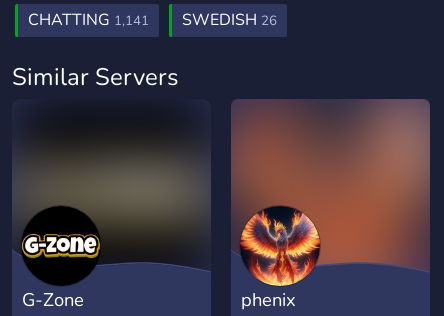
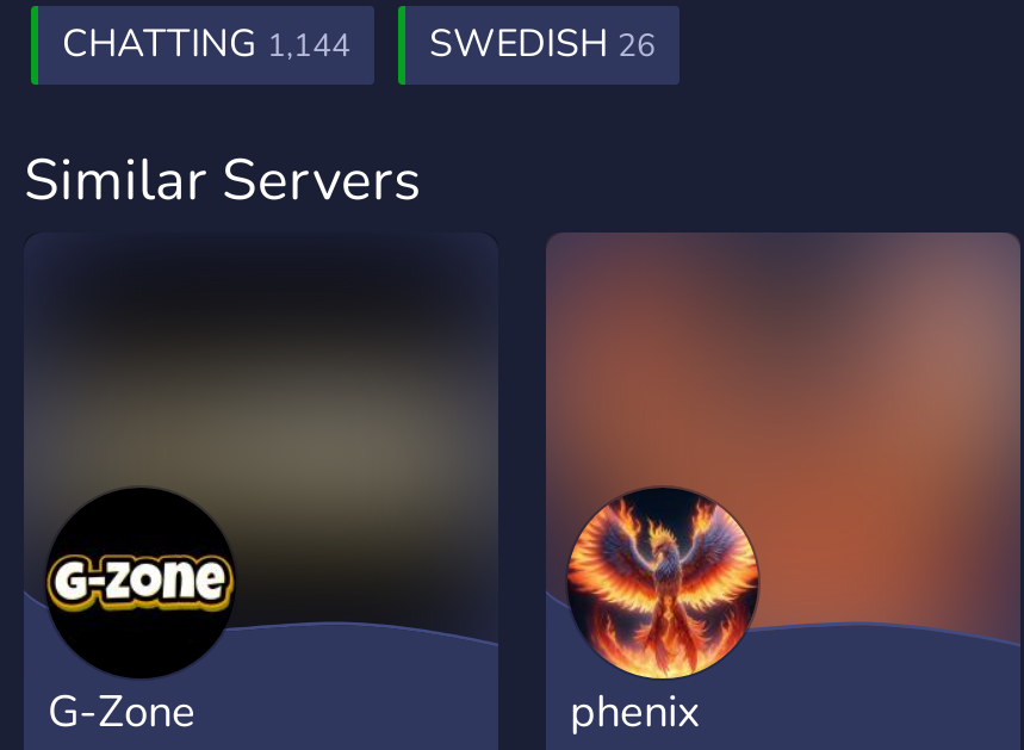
[28,9,277,31] CHATTING 1,141 SWEDISH 26 -> [62,18,656,70] CHATTING 1,144 SWEDISH 26

